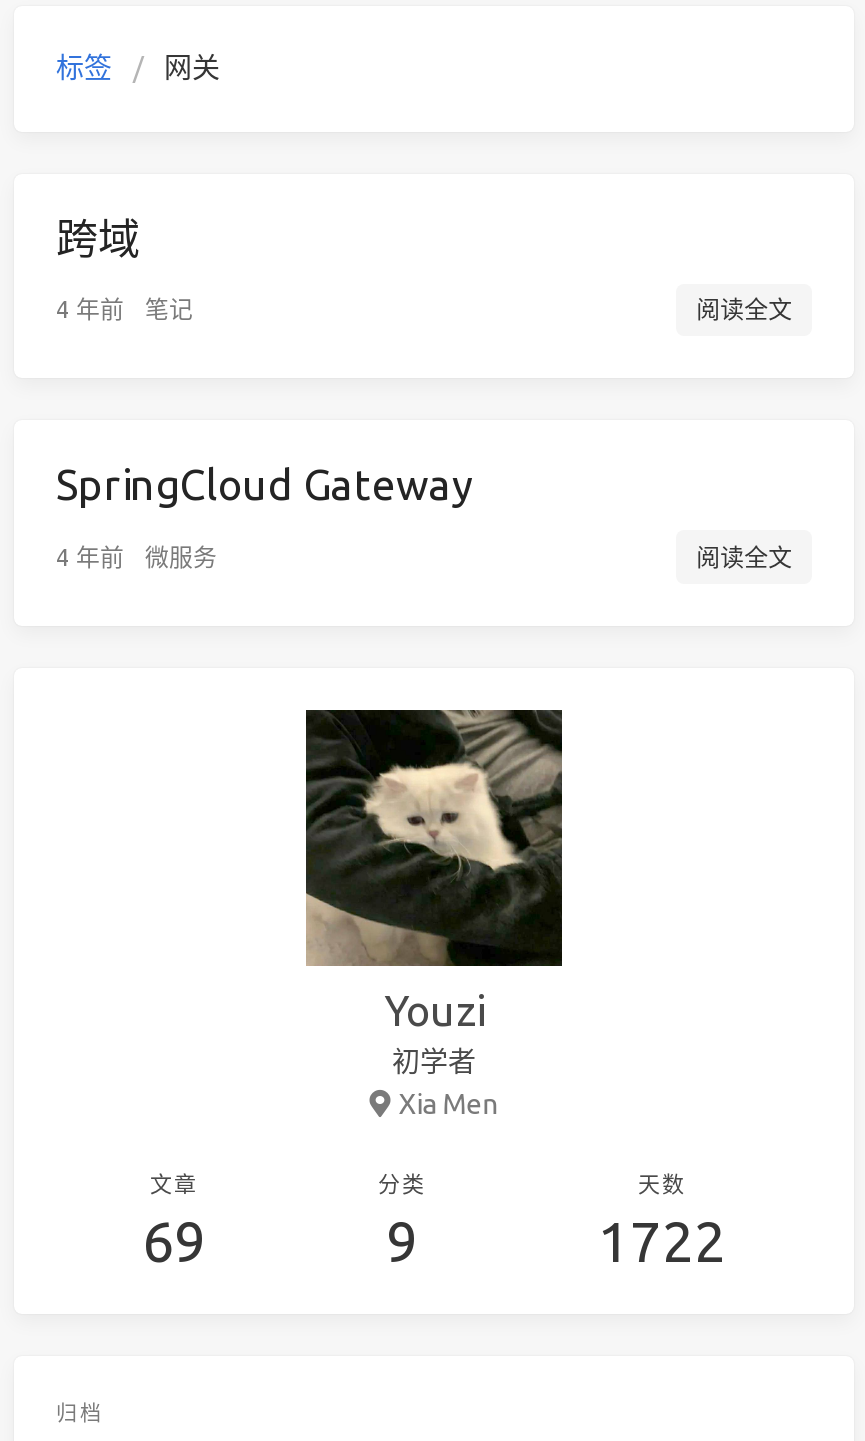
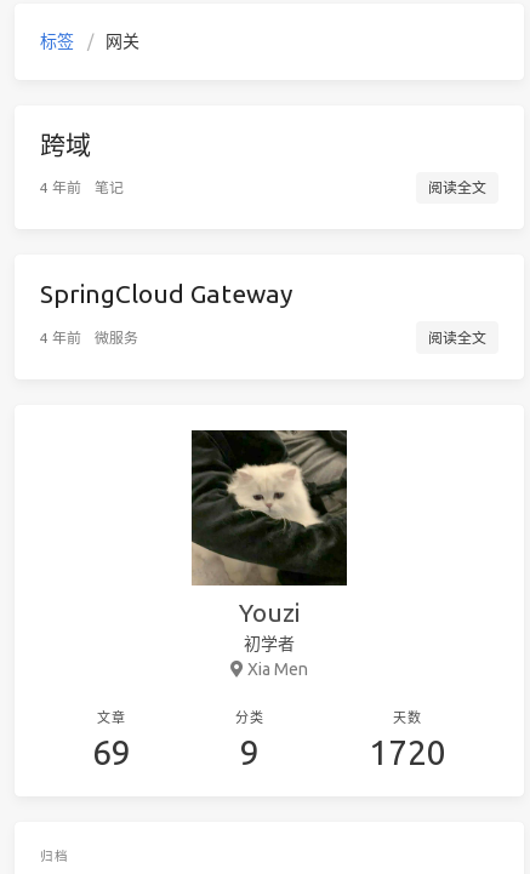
[598,1209,726,1271] 1722 -> [369,733,446,770] 1720

